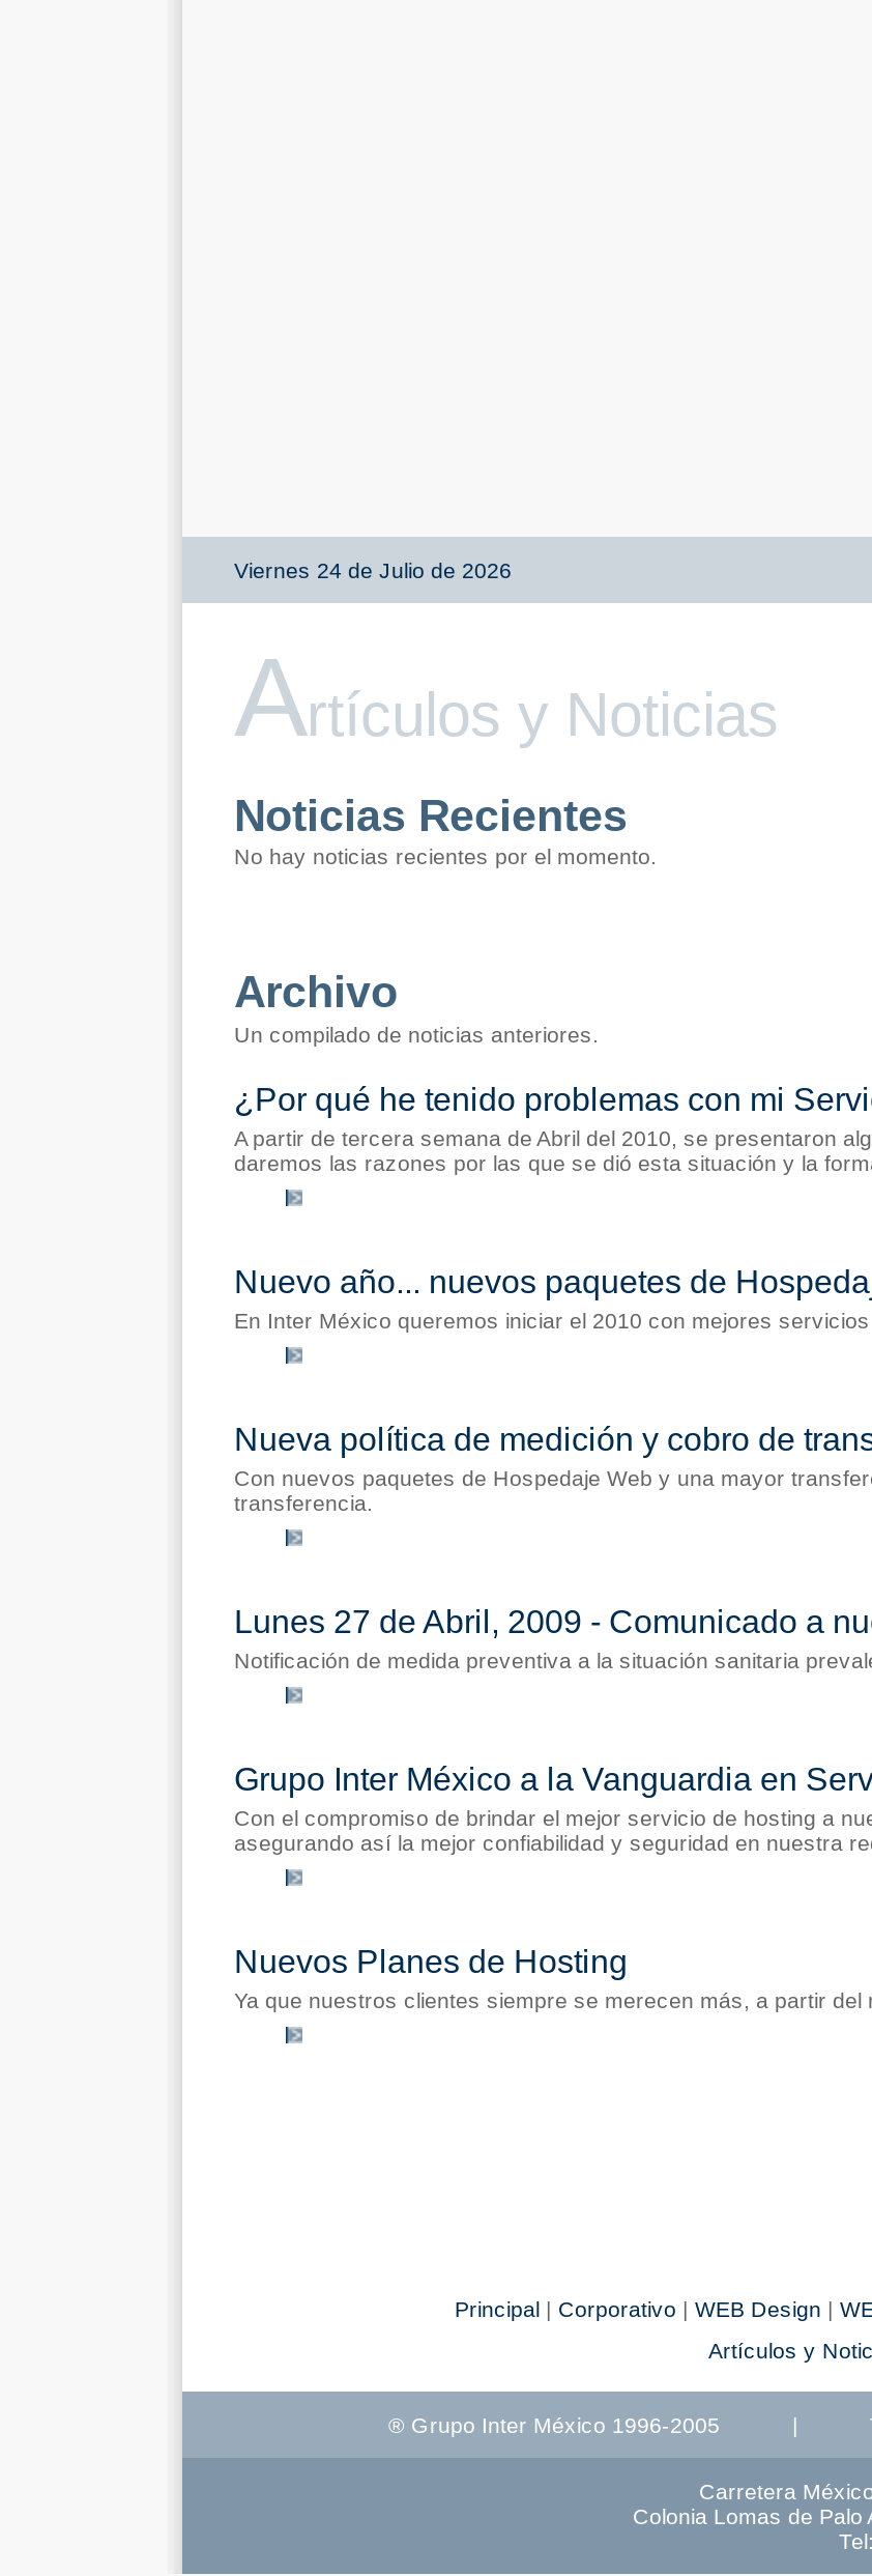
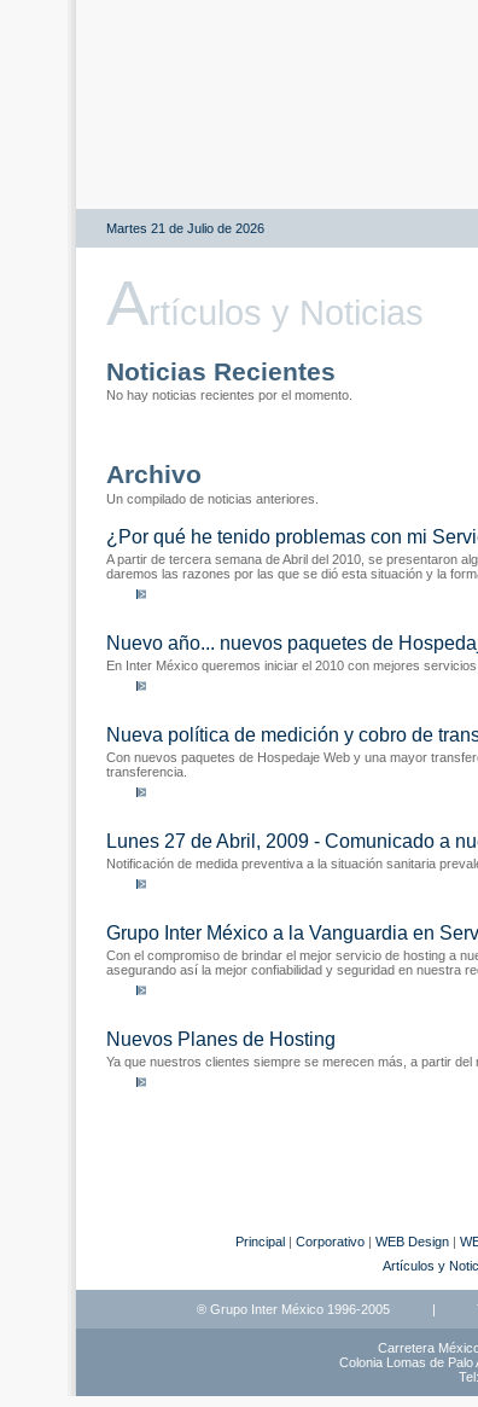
[234,557,512,582] Viernes 24 de Julio de 2026 -> [106,221,264,236] Martes 21 de Julio de 2026

